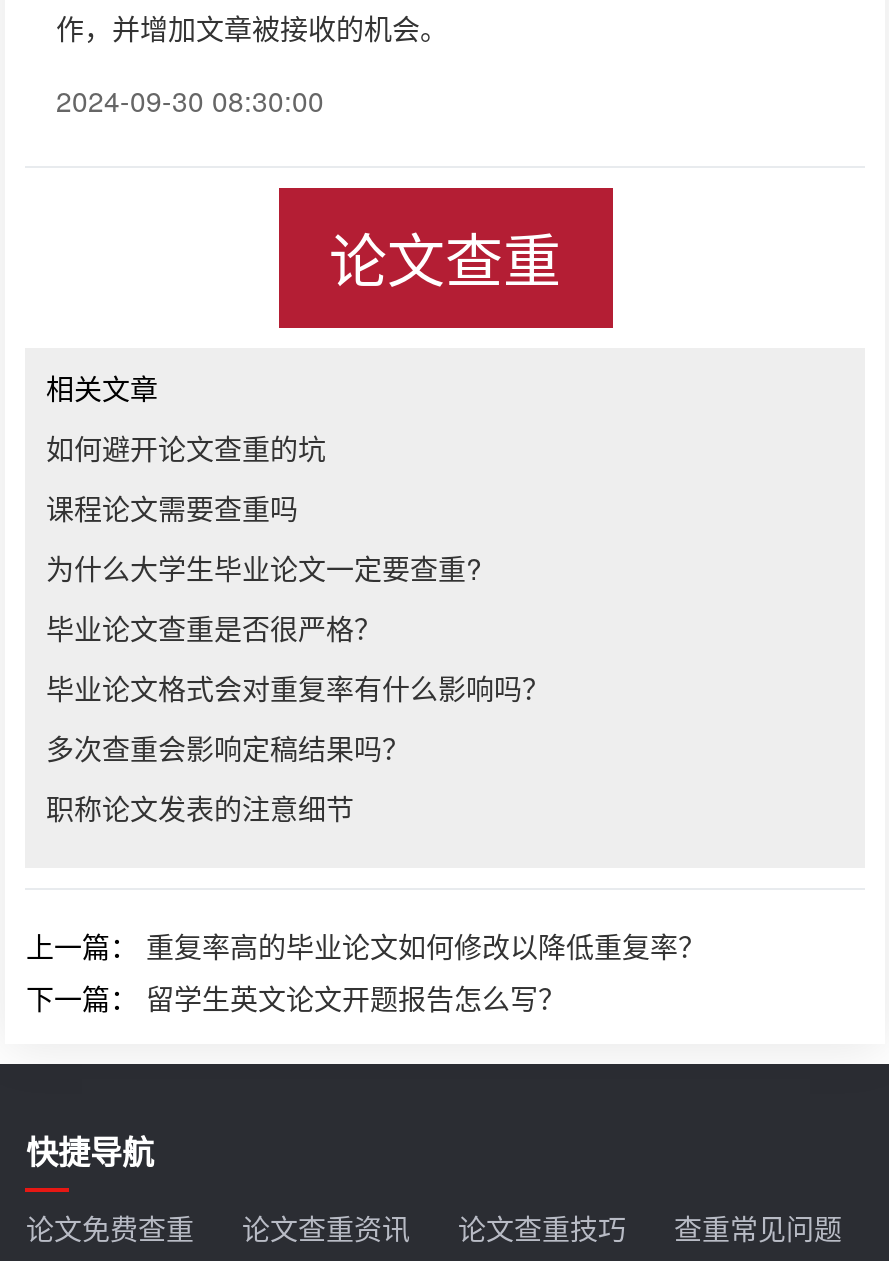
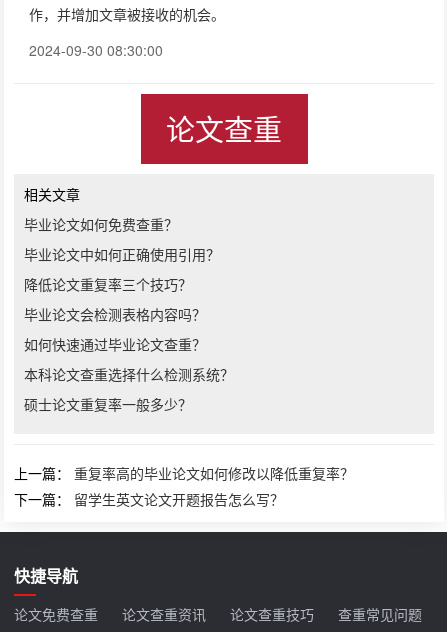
[46,428,326,468] 如何避开论文查重的坑 -> [24,214,178,234] 毕业论文如何免费查重？
[46,488,298,528] 课程论文需要查重吗 -> [24,244,220,264] 毕业论文中如何正确使用引用？
[46,548,482,588] 为什么大学生毕业论文一定要查重? -> [24,274,192,294] 降低论文重复率三个技巧？
[46,608,382,648] 毕业论文查重是否很严格？ -> [24,304,206,324] 毕业论文会检测表格内容吗？
[46,668,550,708] 毕业论文格式会对重复率有什么影响吗？ -> [24,334,206,354] 如何快速通过毕业论文查重？
[46,728,410,768] 多次查重会影响定稿结果吗？ -> [24,364,234,384] 本科论文查重选择什么检测系统？
[46,788,354,828] 职称论文发表的注意细节 -> [24,394,192,414] 硕士论文重复率一般多少？

